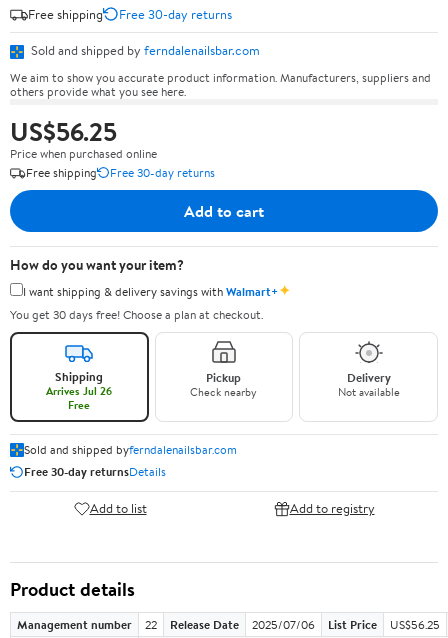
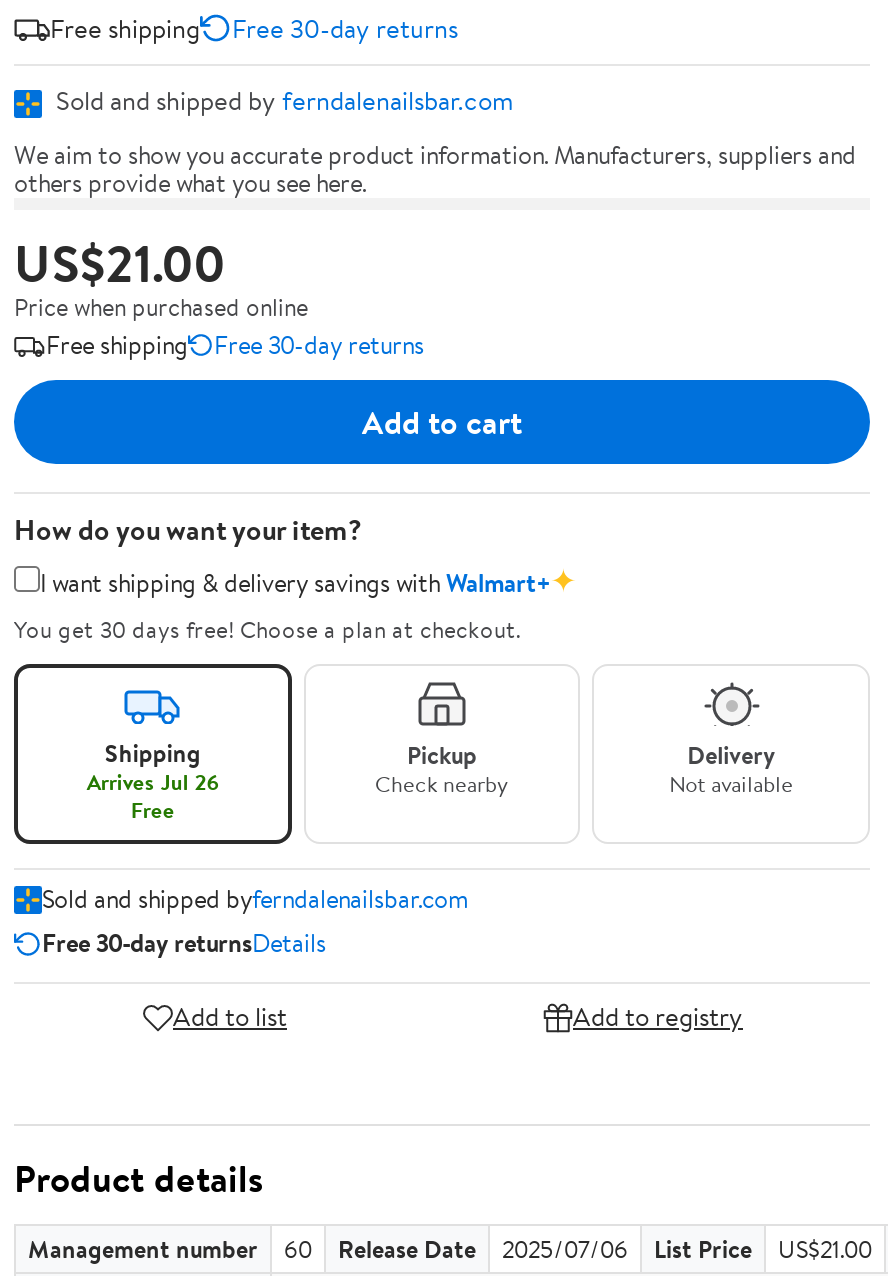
[10,114,117,149] US$56.25 -> [14,228,226,298] US$21.00
[145,616,157,633] 22 -> [284,1232,312,1266] 60
[390,616,440,633] US$56.25 -> [778,1232,872,1266] US$21.00

